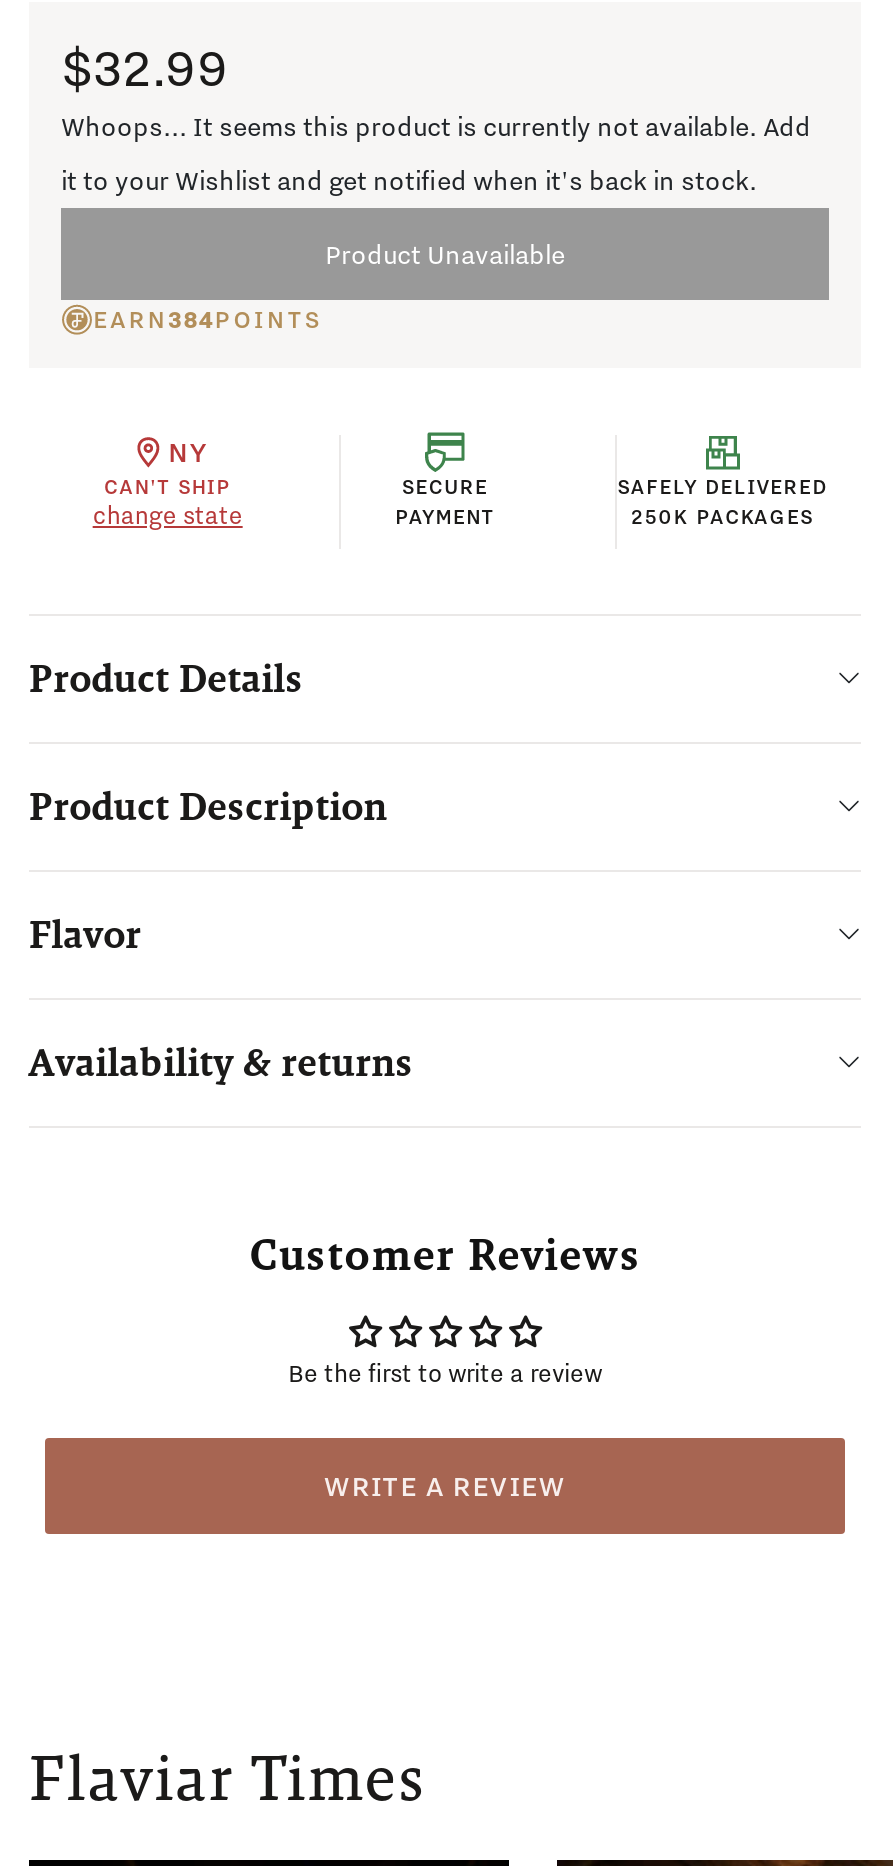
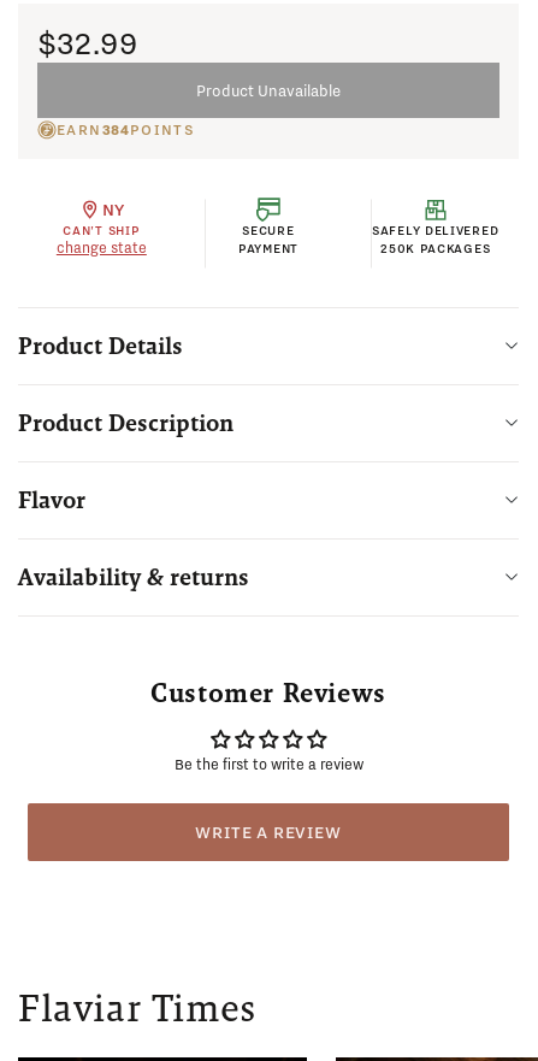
[61,110,811,196] Whoops... It seems this product is currently not available. Add | it to your Wishlist and get notified when it's back in stock. -> none

